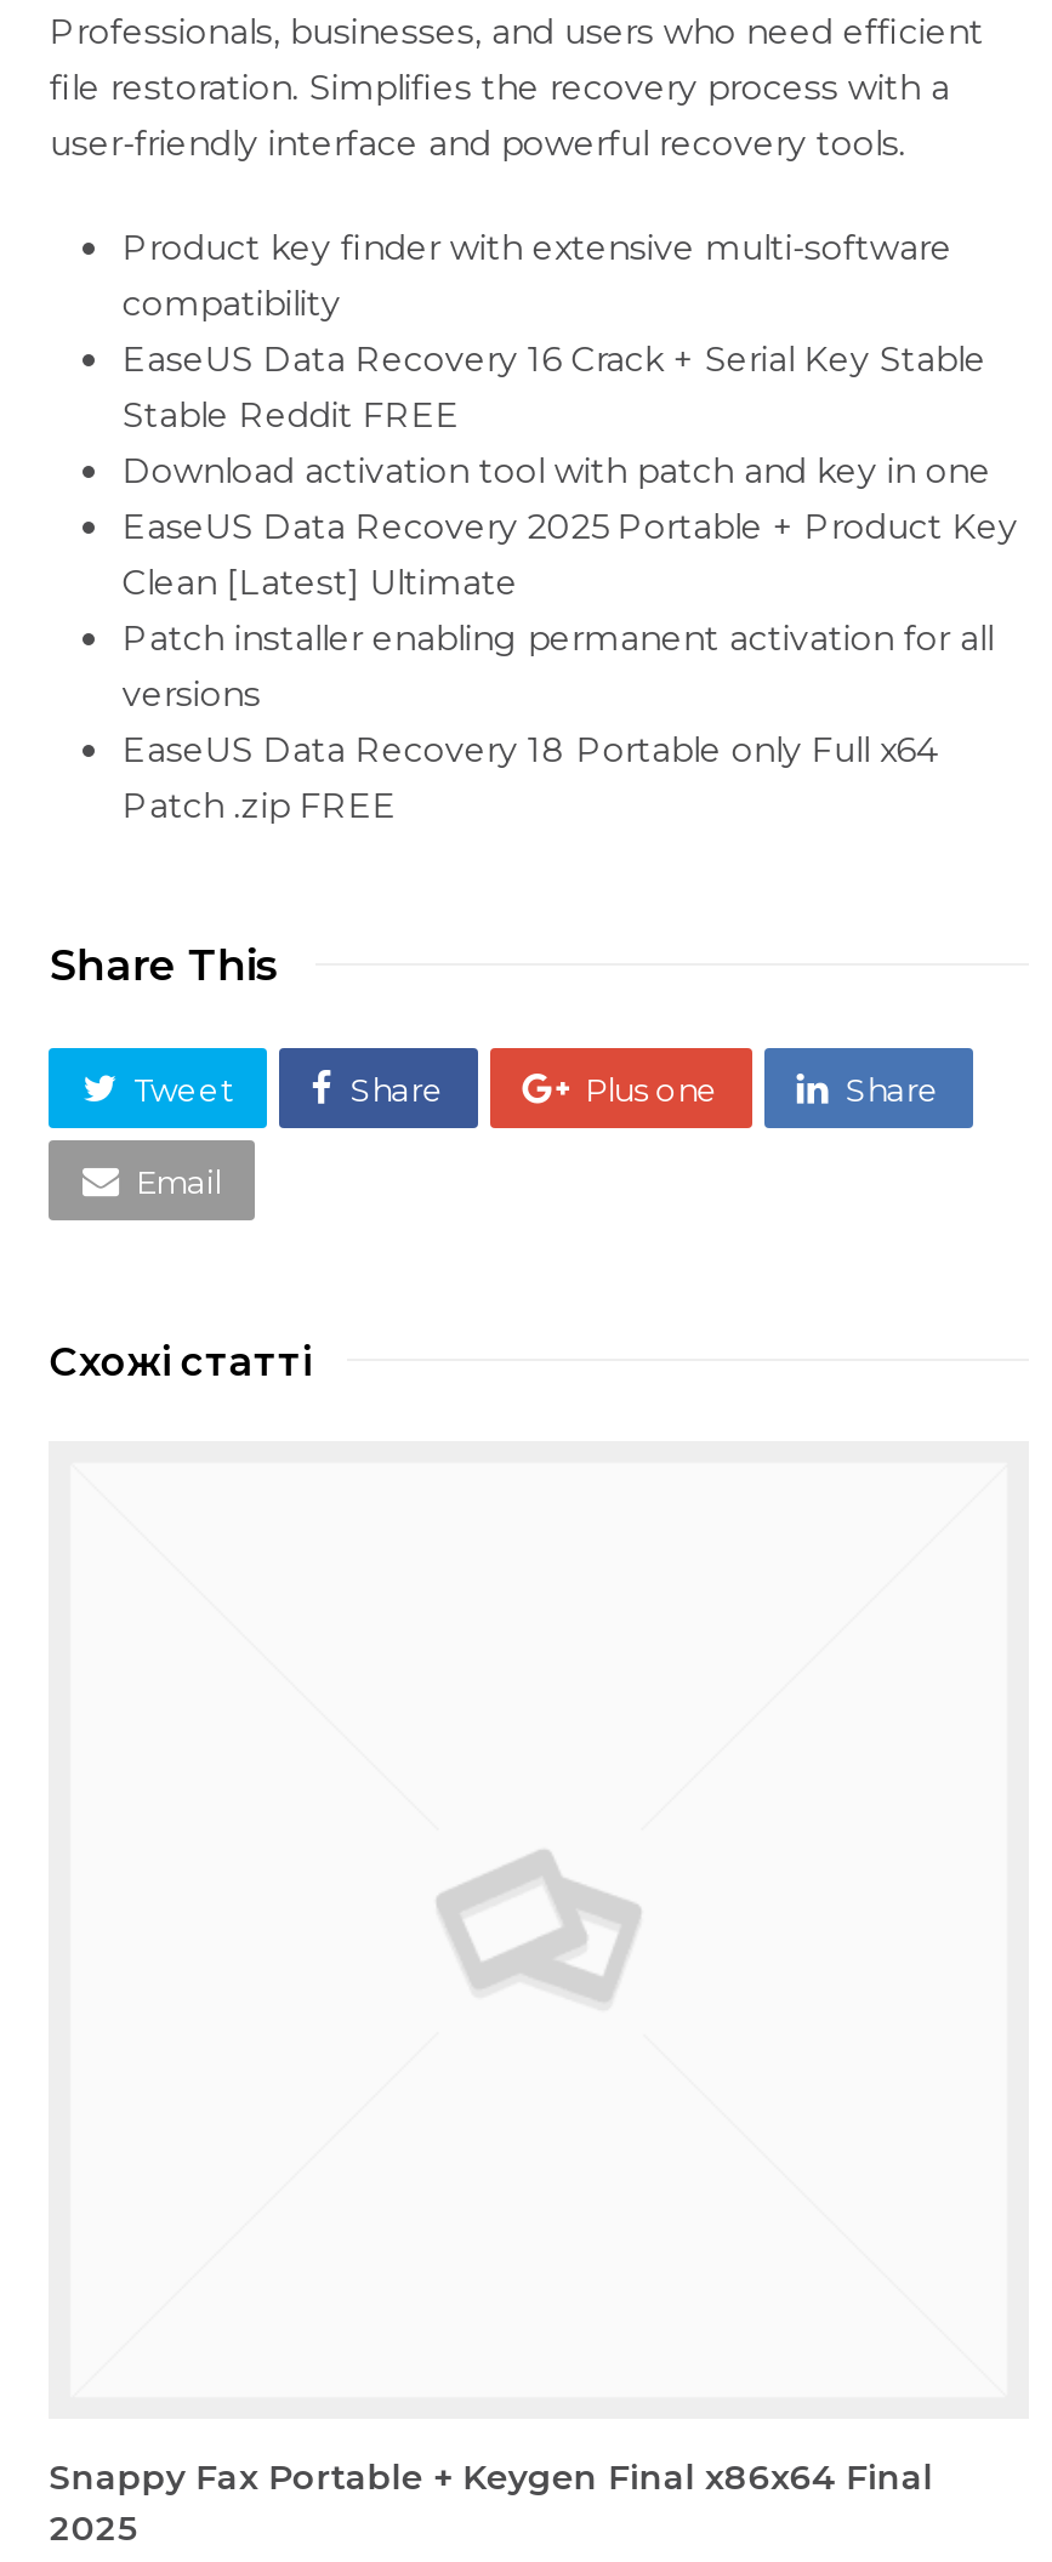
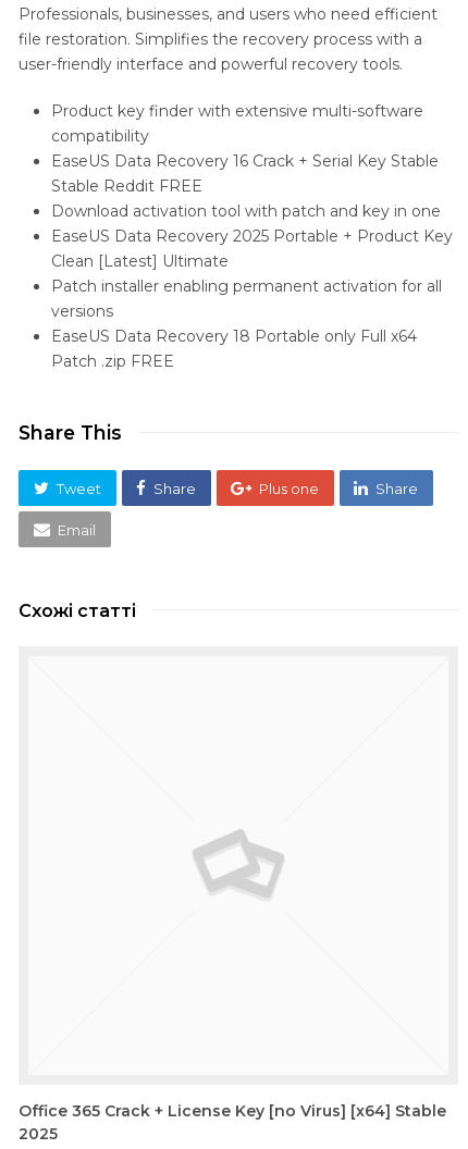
[50,2456,933,2500] Snappy Fax Portable + Keygen Final x86x64 Final -> [19,1102,447,1121] Office 365 Crack + License Key [no Virus] [x64] Stable

